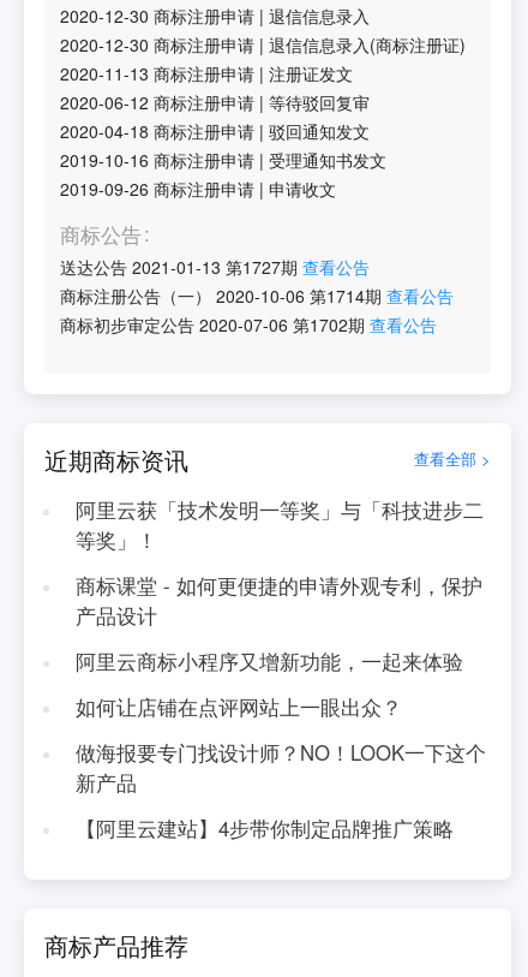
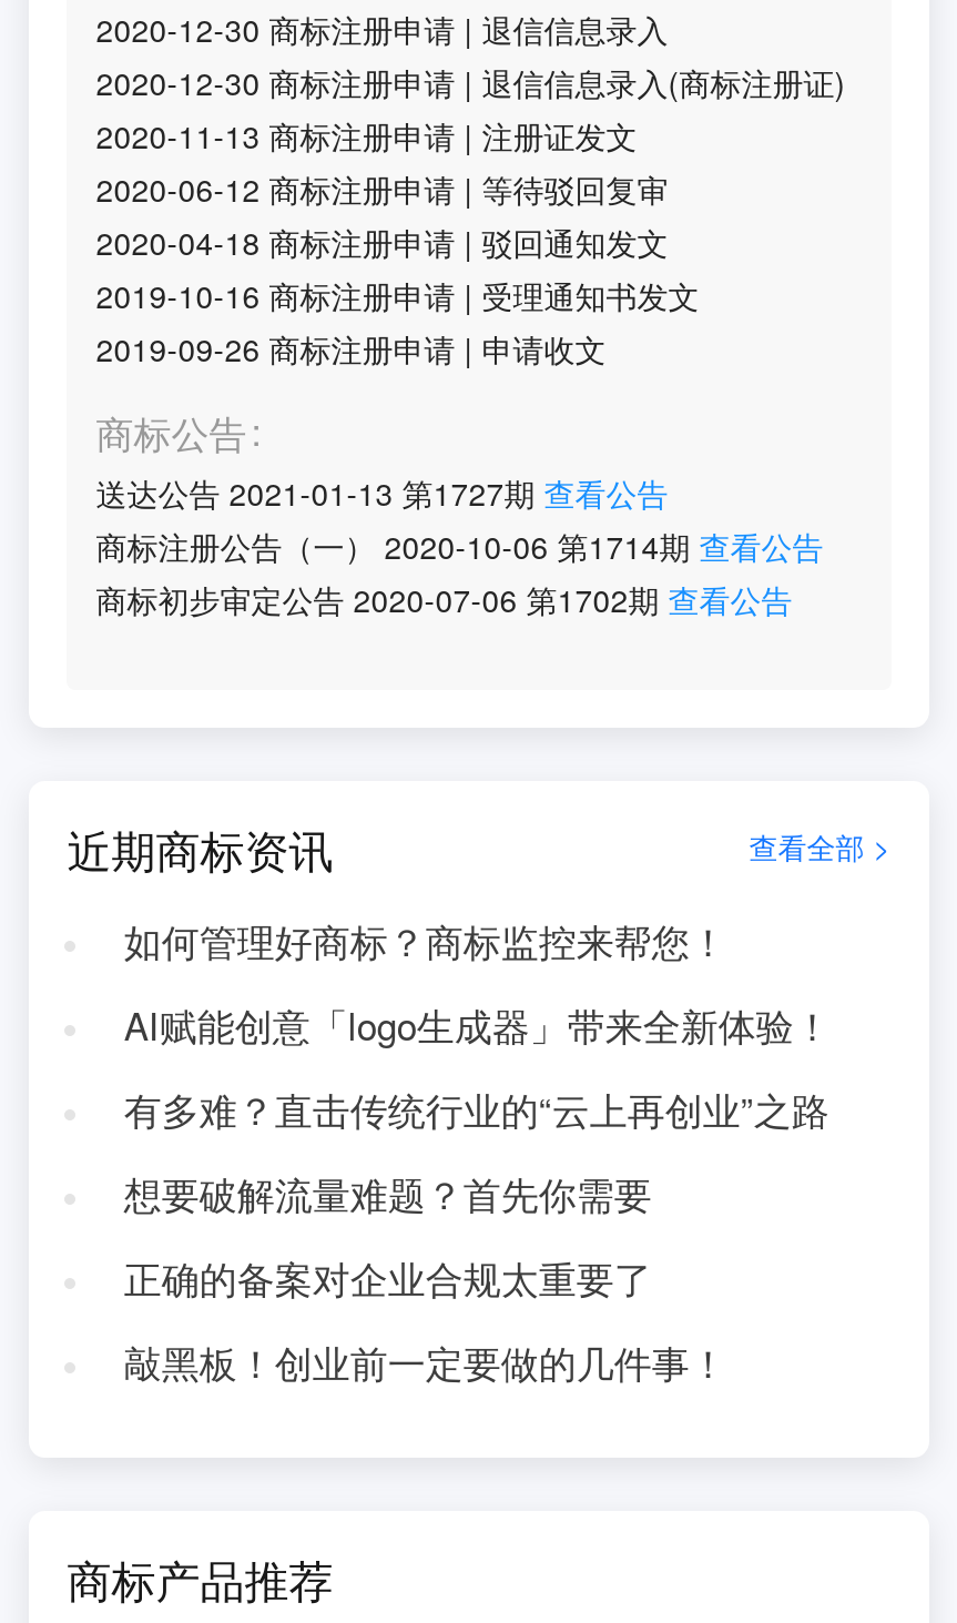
[75,495,483,554] 阿里云获「技术发明一等奖」与「科技进步二 | 等奖」！ -> [124,914,727,967] 如何管理好商标？商标监控来帮您！
[75,571,482,630] 商标课堂 - 如何更便捷的申请外观专利，保护 | 产品设计 -> [124,998,831,1052] AI赋能创意「logo生成器」带来全新体验！
[75,647,463,675] 阿里云商标小程序又增新功能，一起来体验 -> [124,1083,829,1136] 有多难？直击传统行业的“云上再创业”之路
[75,692,402,721] 如何让店铺在点评网站上一眼出众？ -> [124,1167,652,1220] 想要破解流量难题？首先你需要
[75,738,486,797] 做海报要专门找设计师？NO！LOOK一下这个 | 新产品 -> [124,1251,652,1304] 正确的备案对企业合规太重要了
[75,813,453,842] 【阿里云建站】4步带你制定品牌推广策略 -> [124,1335,727,1389] 敲黑板！创业前一定要做的几件事！

